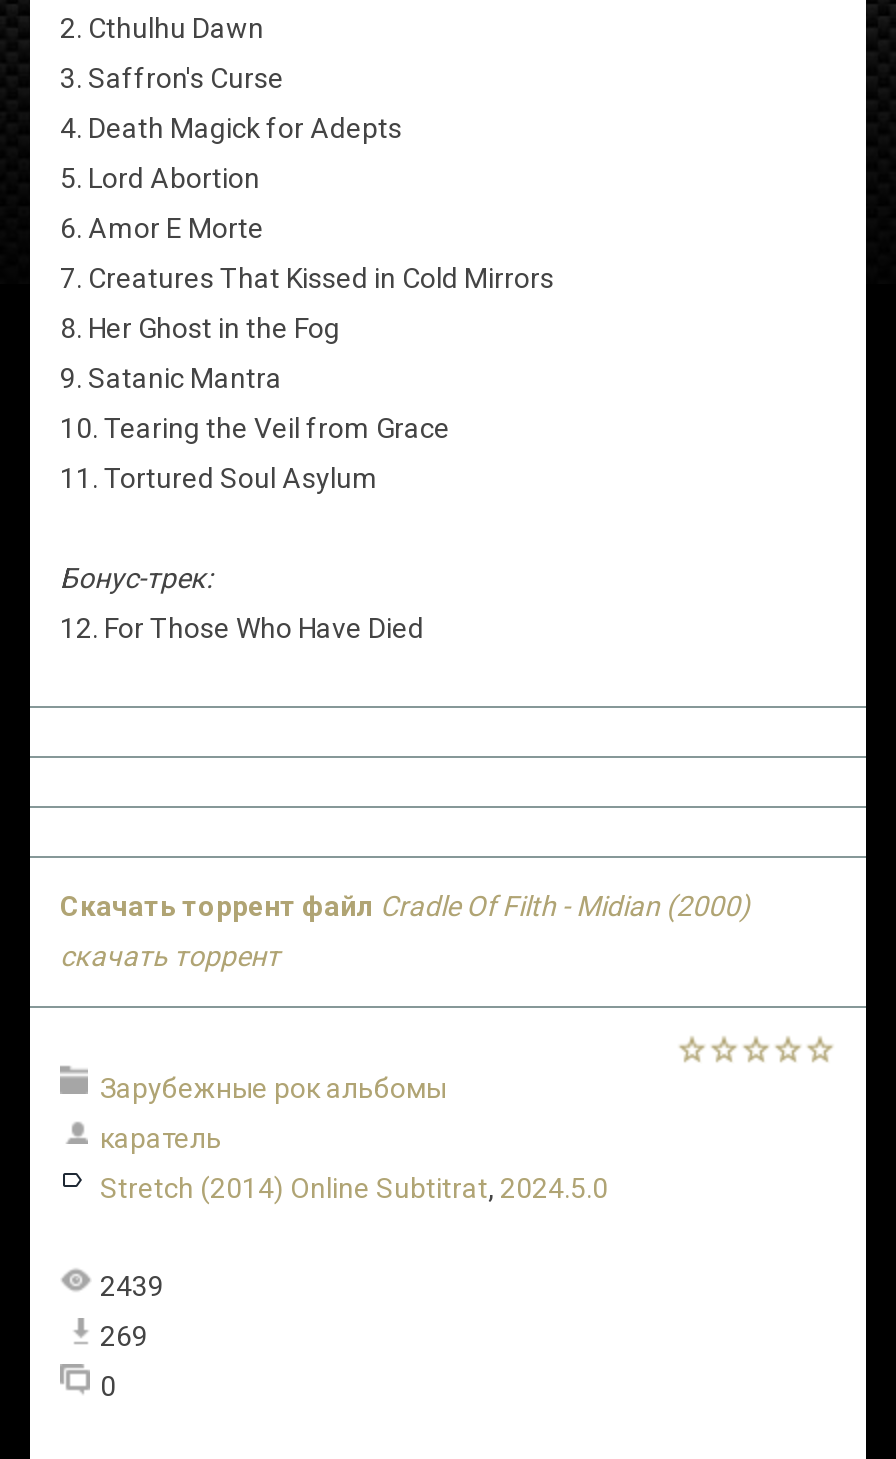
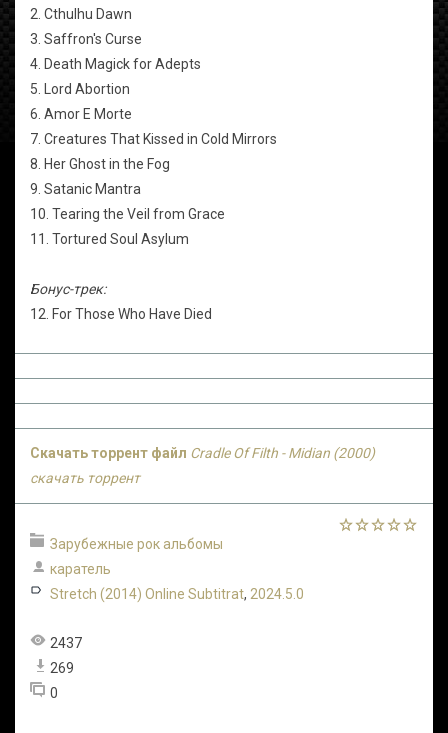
[100,1270,164,1302] 2439 -> [50,635,82,651] 2437

